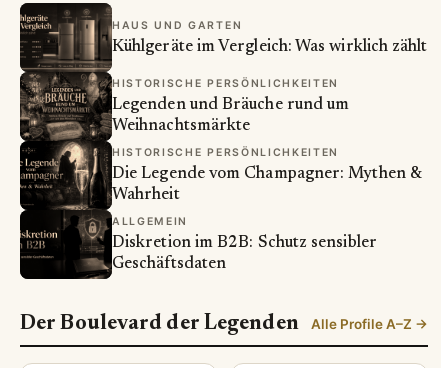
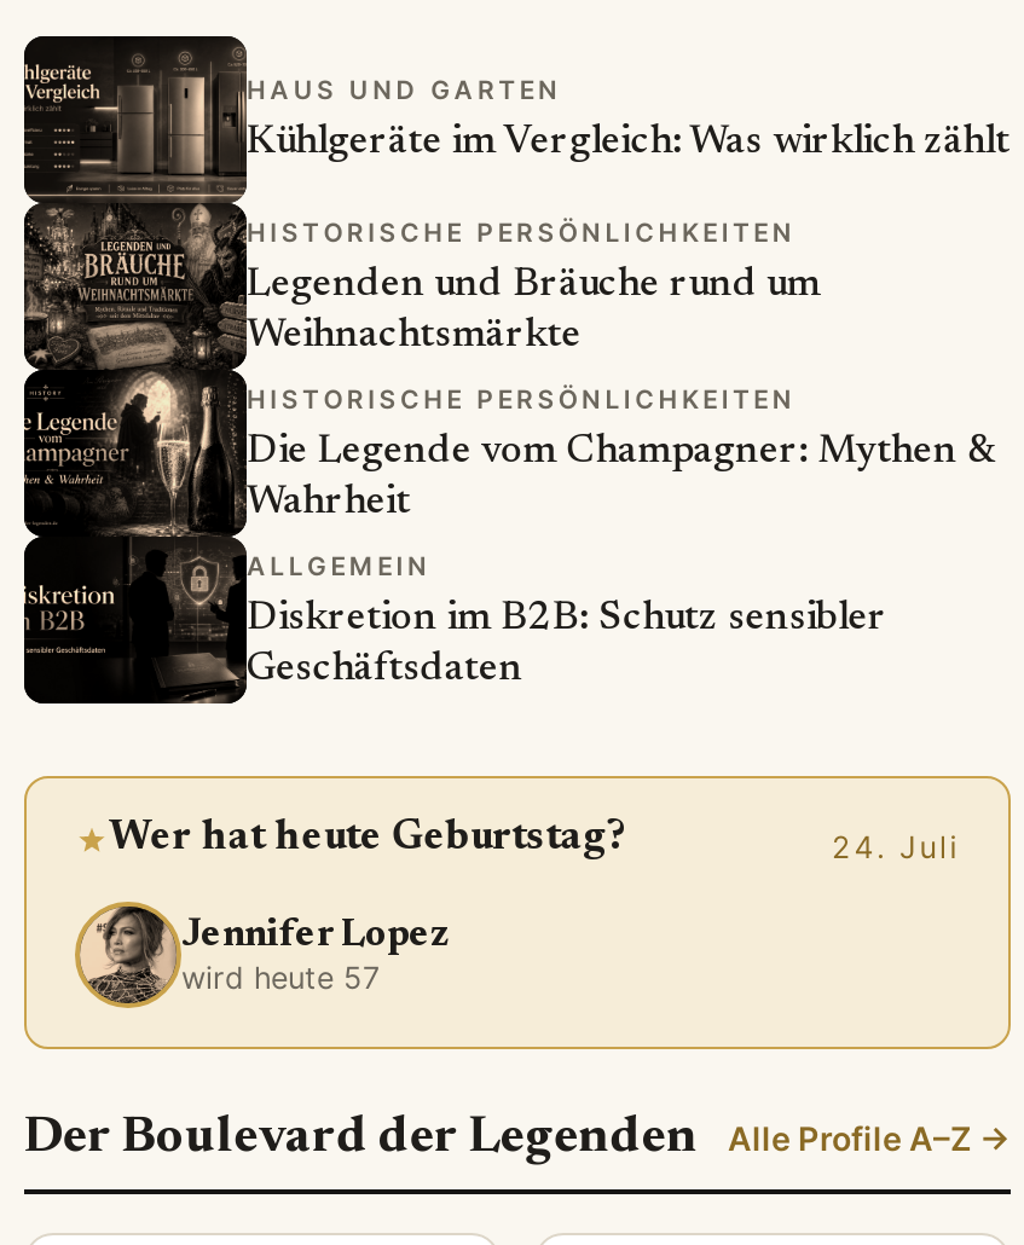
none -> [24,772,1013,1050] [image] | Wer hat heute Geburtstag? | 24. Juli | Jennifer Lopez | wird heute 57

